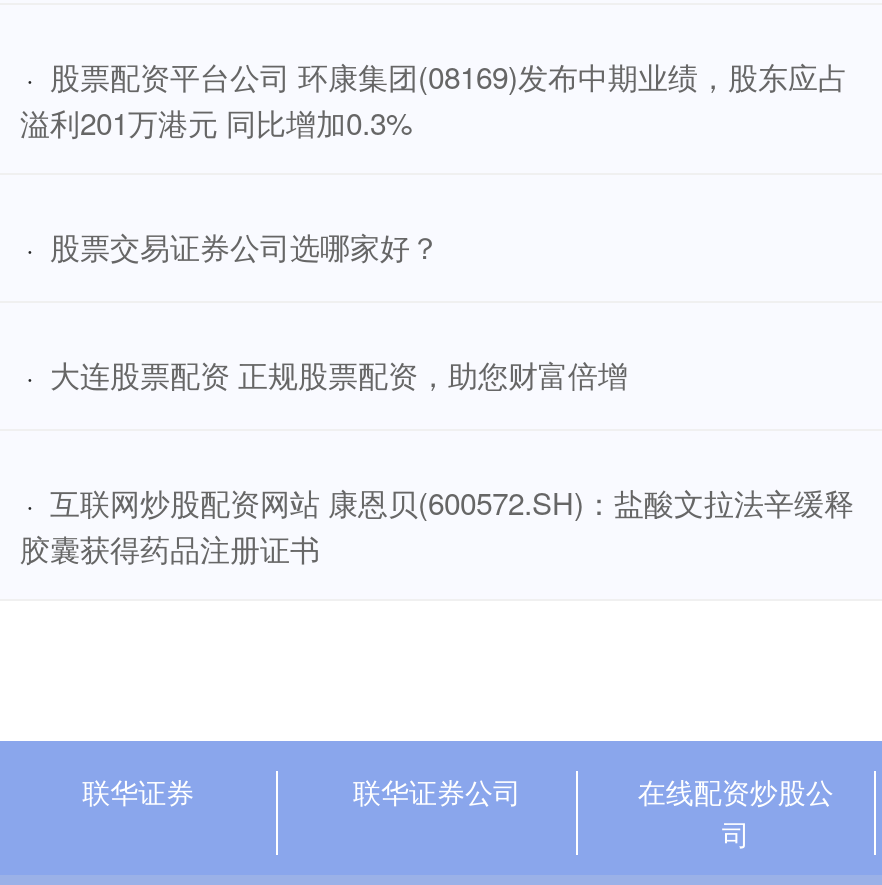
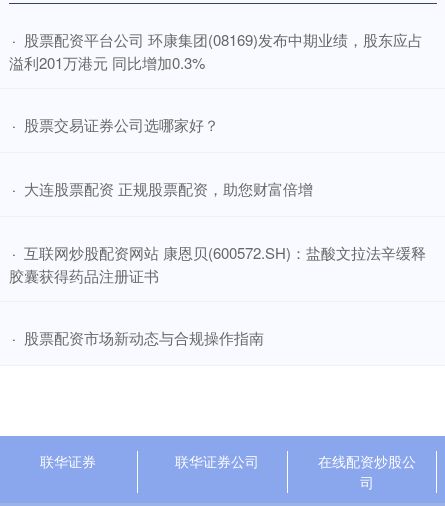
none -> [12,327,264,348] · 股票配资市场新动态与合规操作指南

